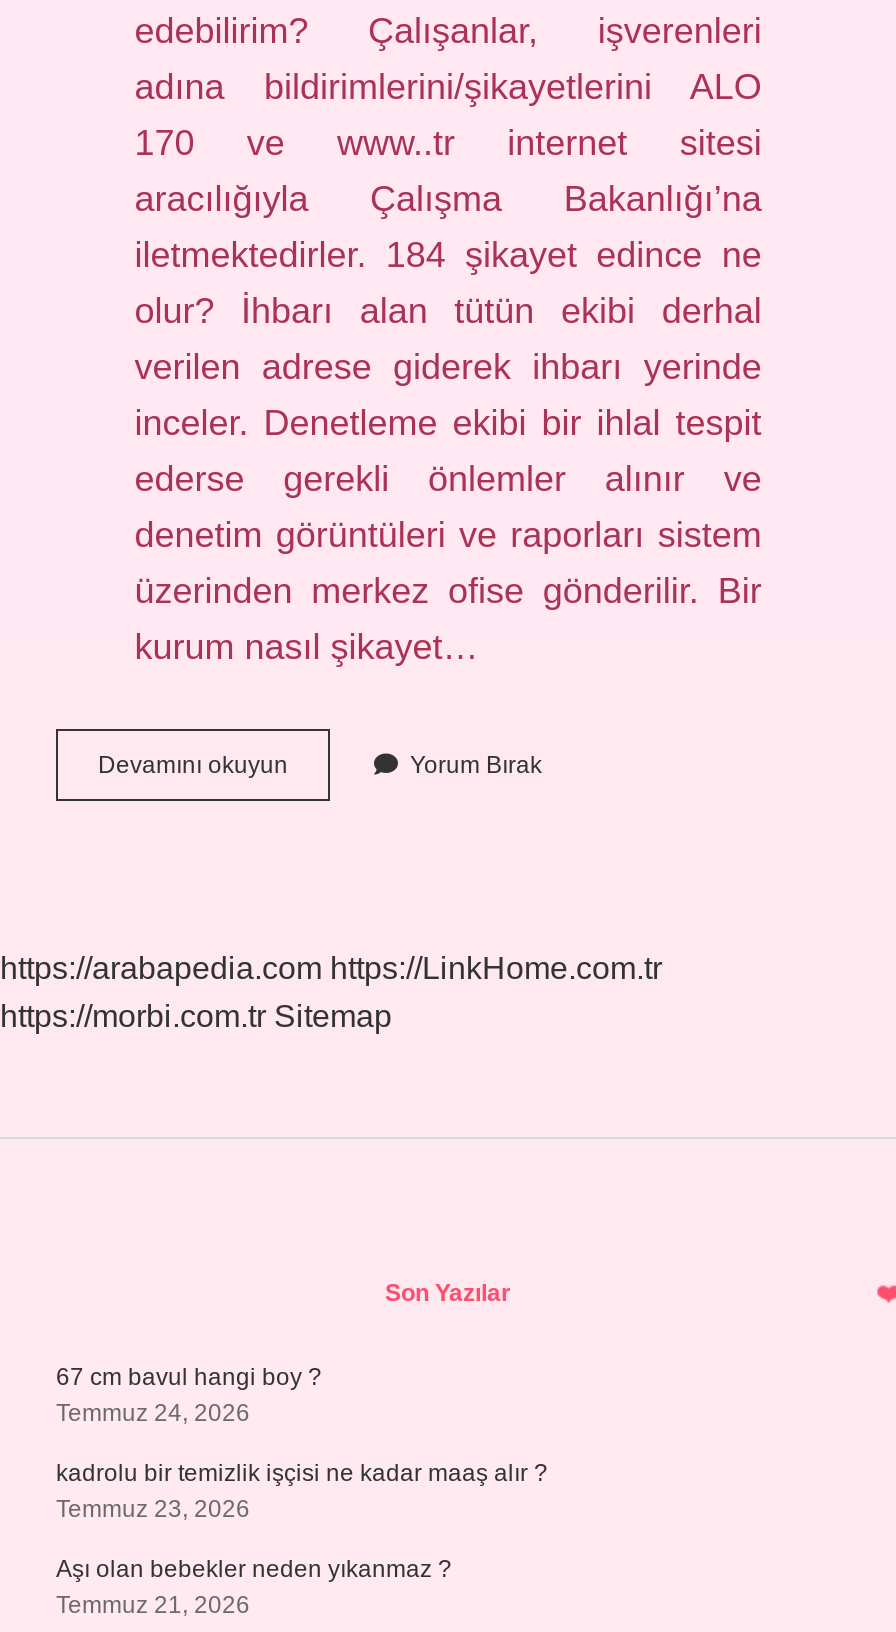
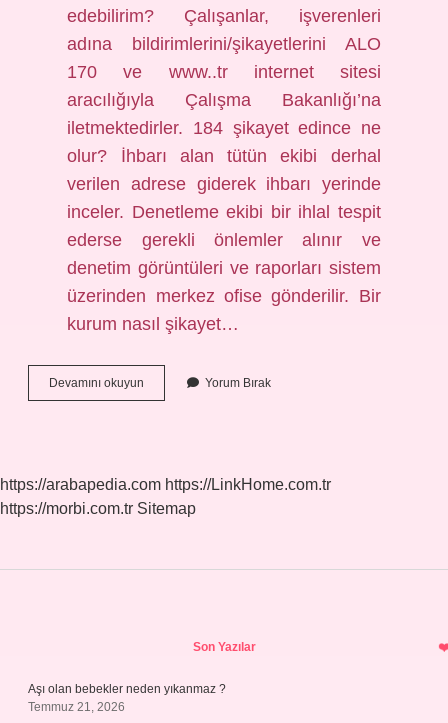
[56,1363,548,1523] 67 cm bavul hangi boy ? | Temmuz 24, 2026 | kadrolu bir temizlik işçisi ne kadar maaş alır ? | Temmuz 23, 2026 -> none

